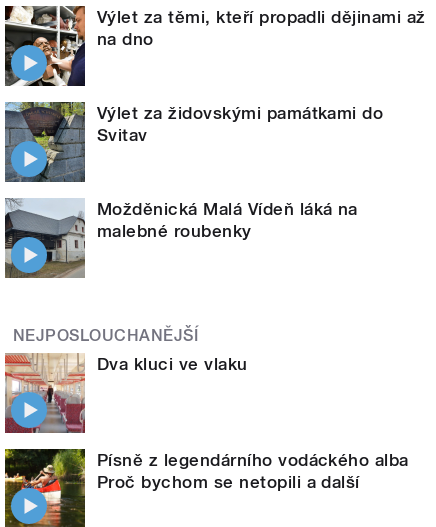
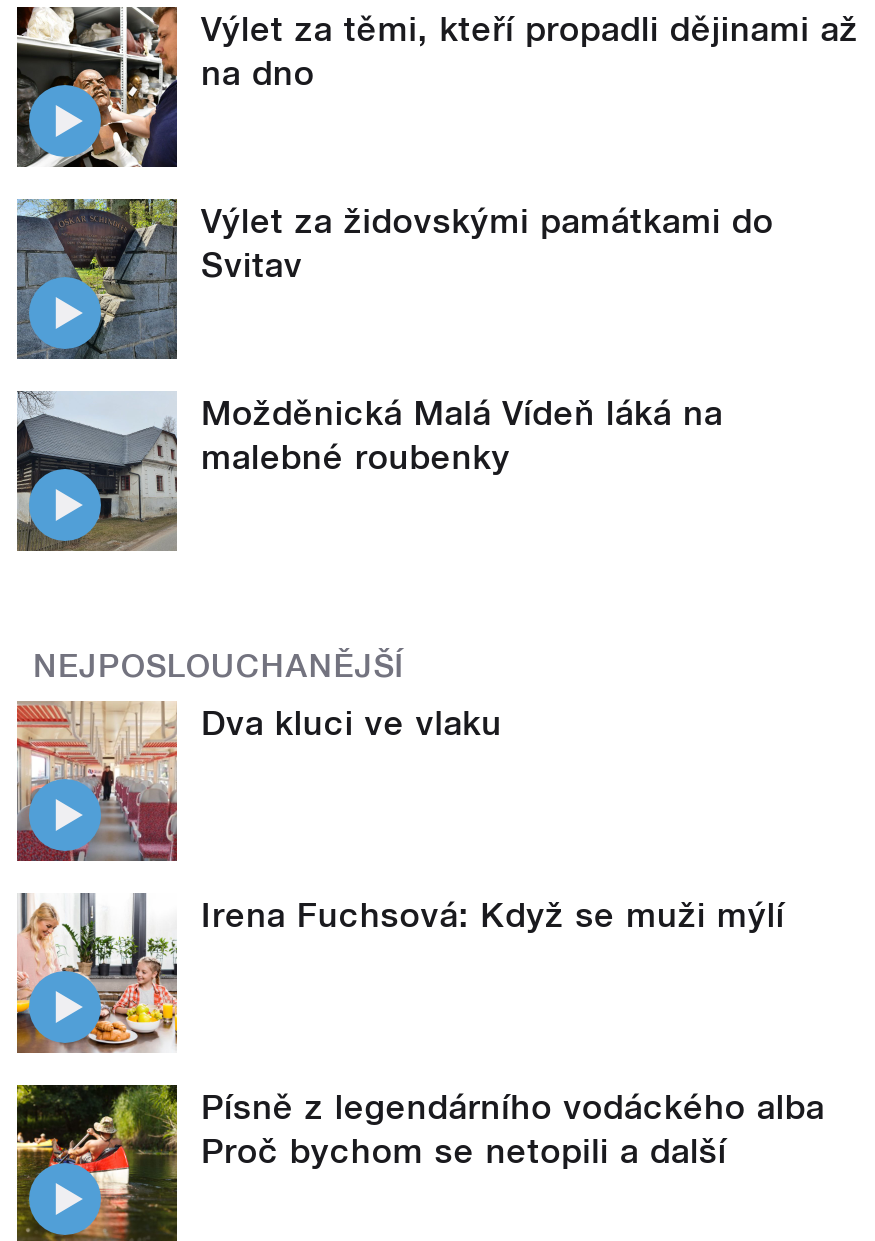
none -> [15,893,785,1053] [image] | Irena Fuchsová: Když se muži mýlí

